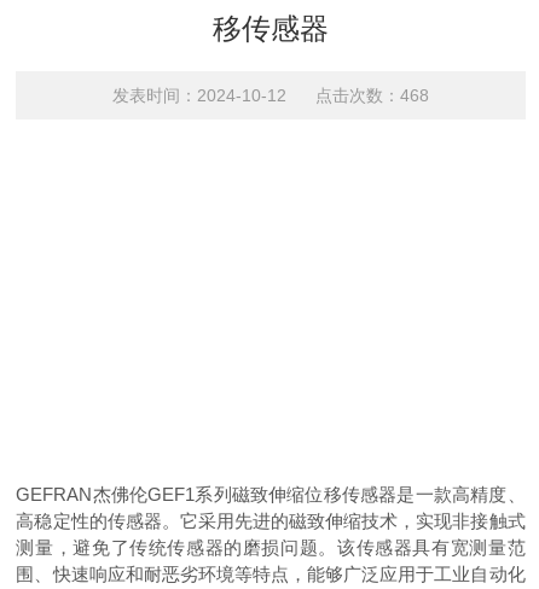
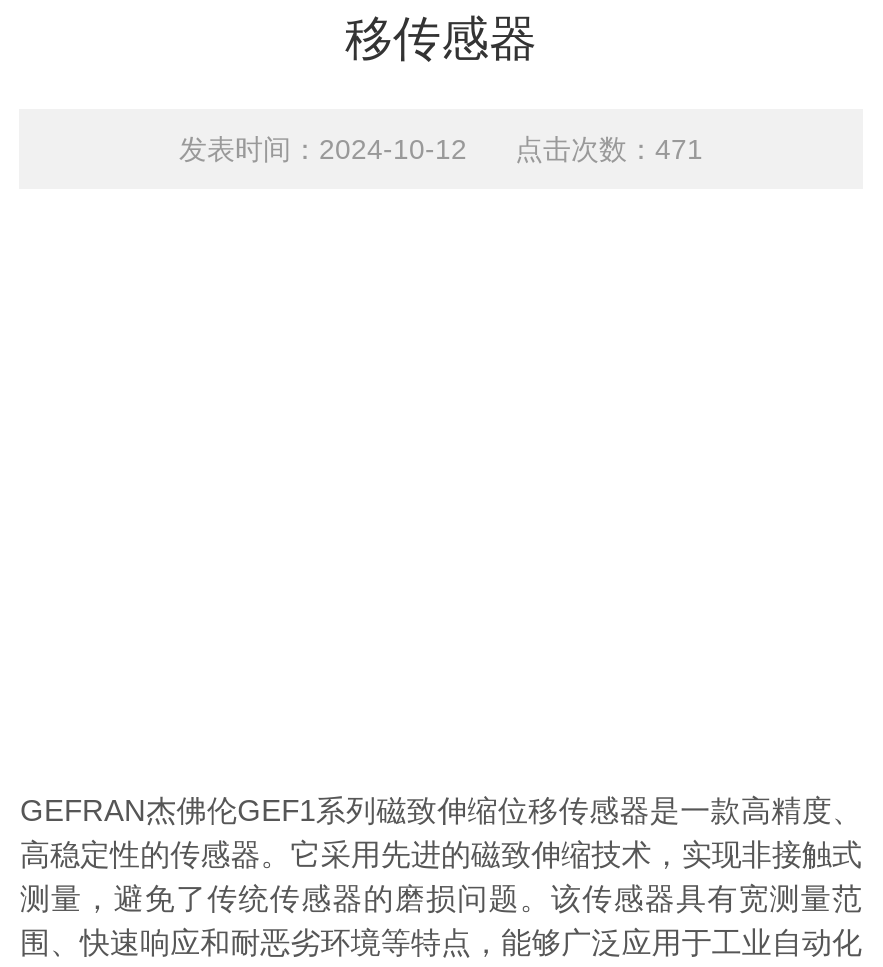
[112,86,429,105] 发表时间：2024-10-12 点击次数：468 -> [179,133,703,165] 发表时间：2024-10-12 点击次数：471

